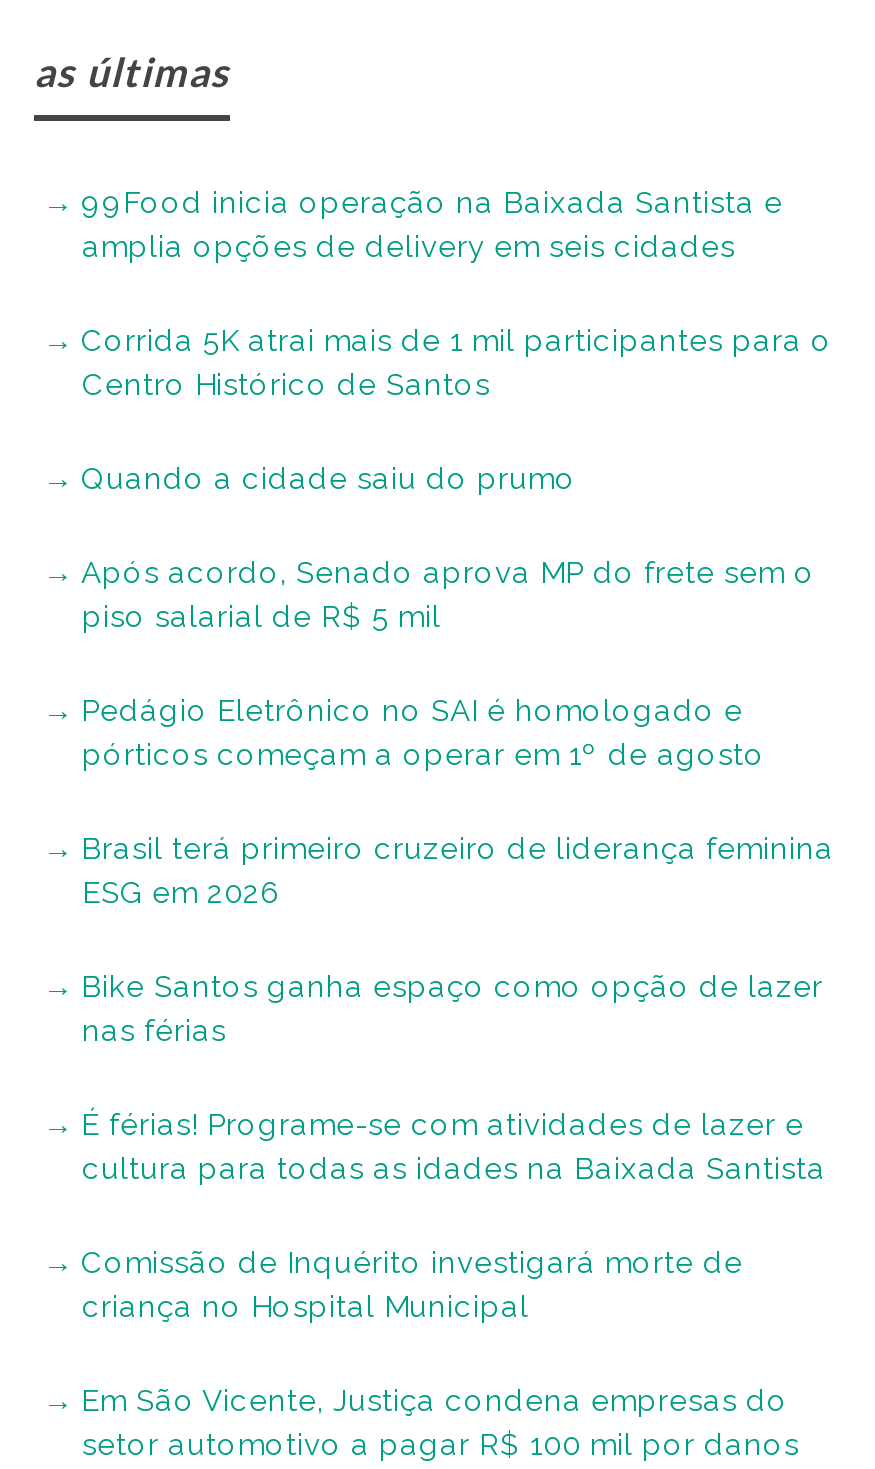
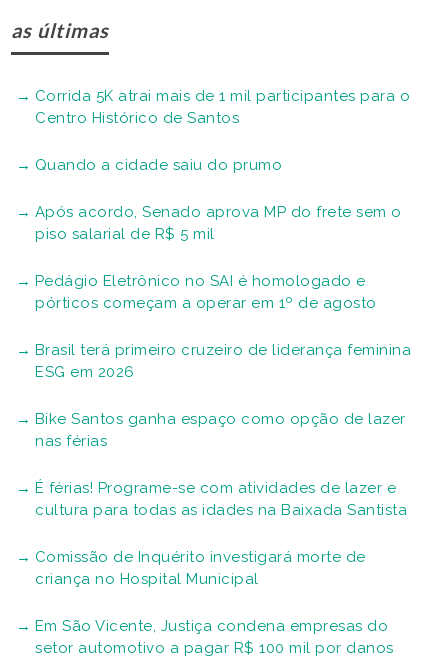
[81,185,783,265] 99Food inicia operação na Baixada Santista e | amplia opções de delivery em seis cidades -> none

